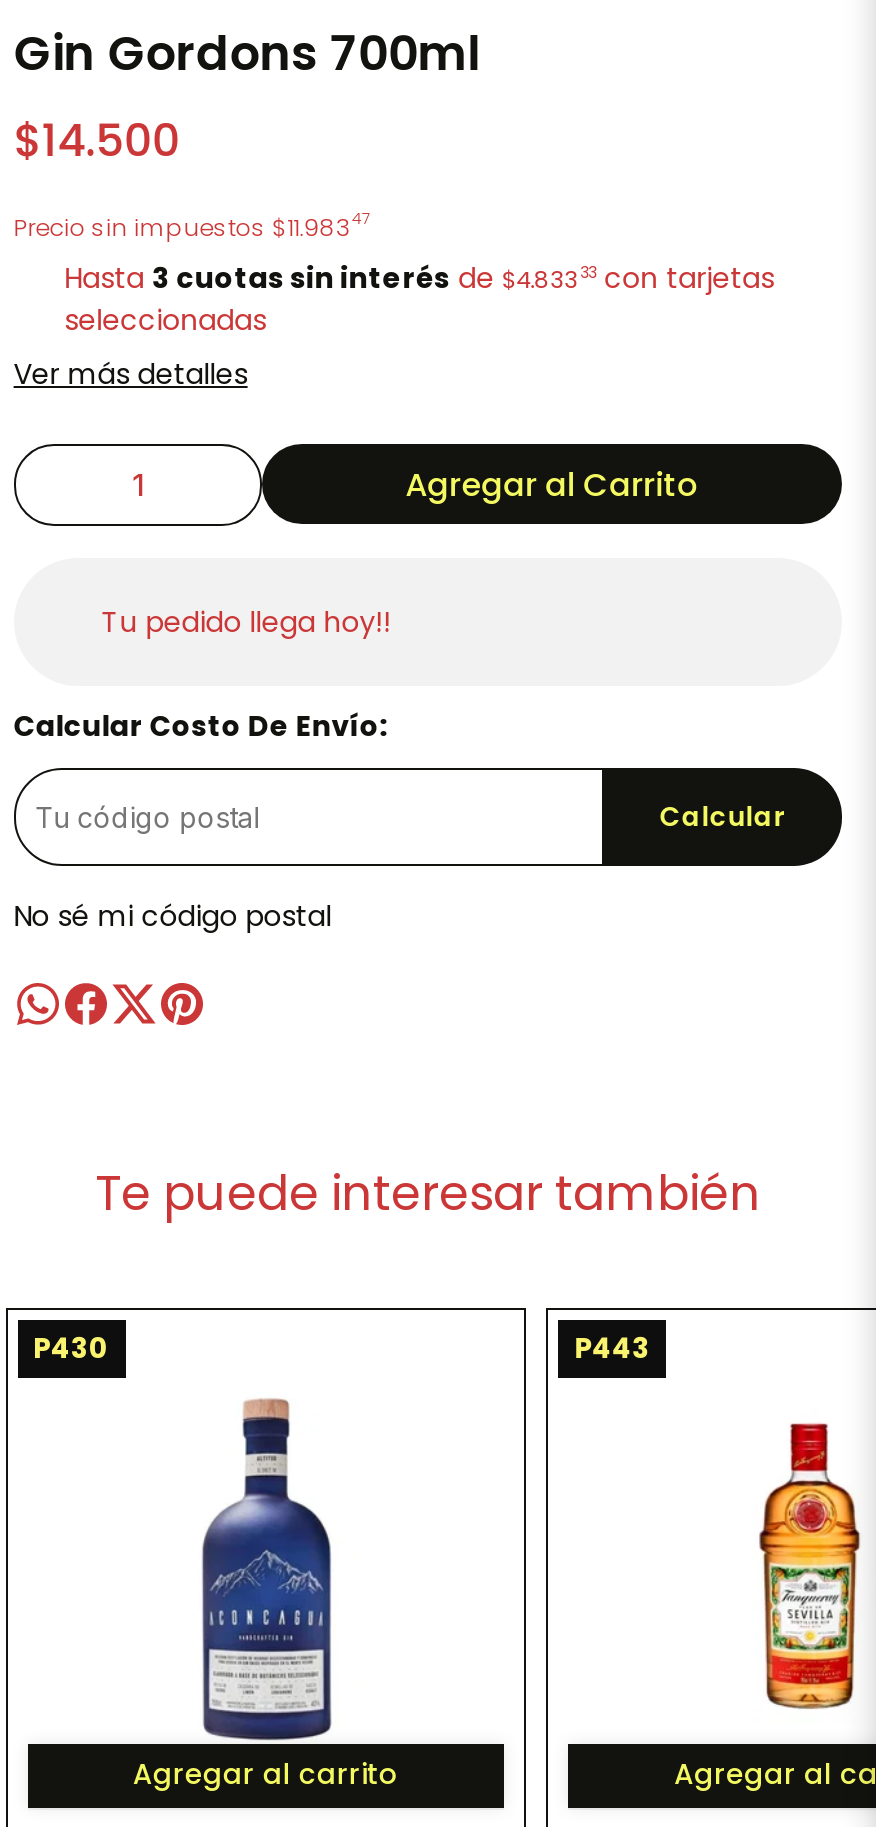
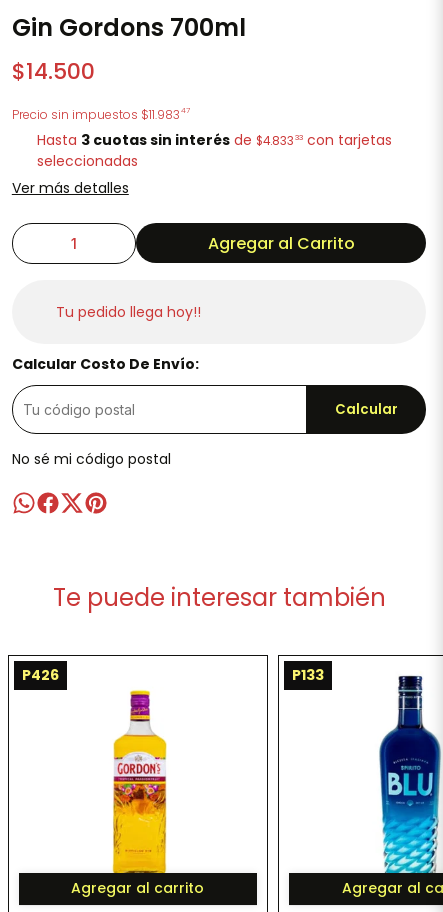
[33,1328,109,1368] P430 -> [21,665,58,685] P426
[574,1328,650,1368] P443 -> [292,665,324,685] P133
[748,1350,870,1746] [image] -> [378,675,440,874] [image]
[200,1378,334,1746] [image] -> [106,689,171,874] [image]

